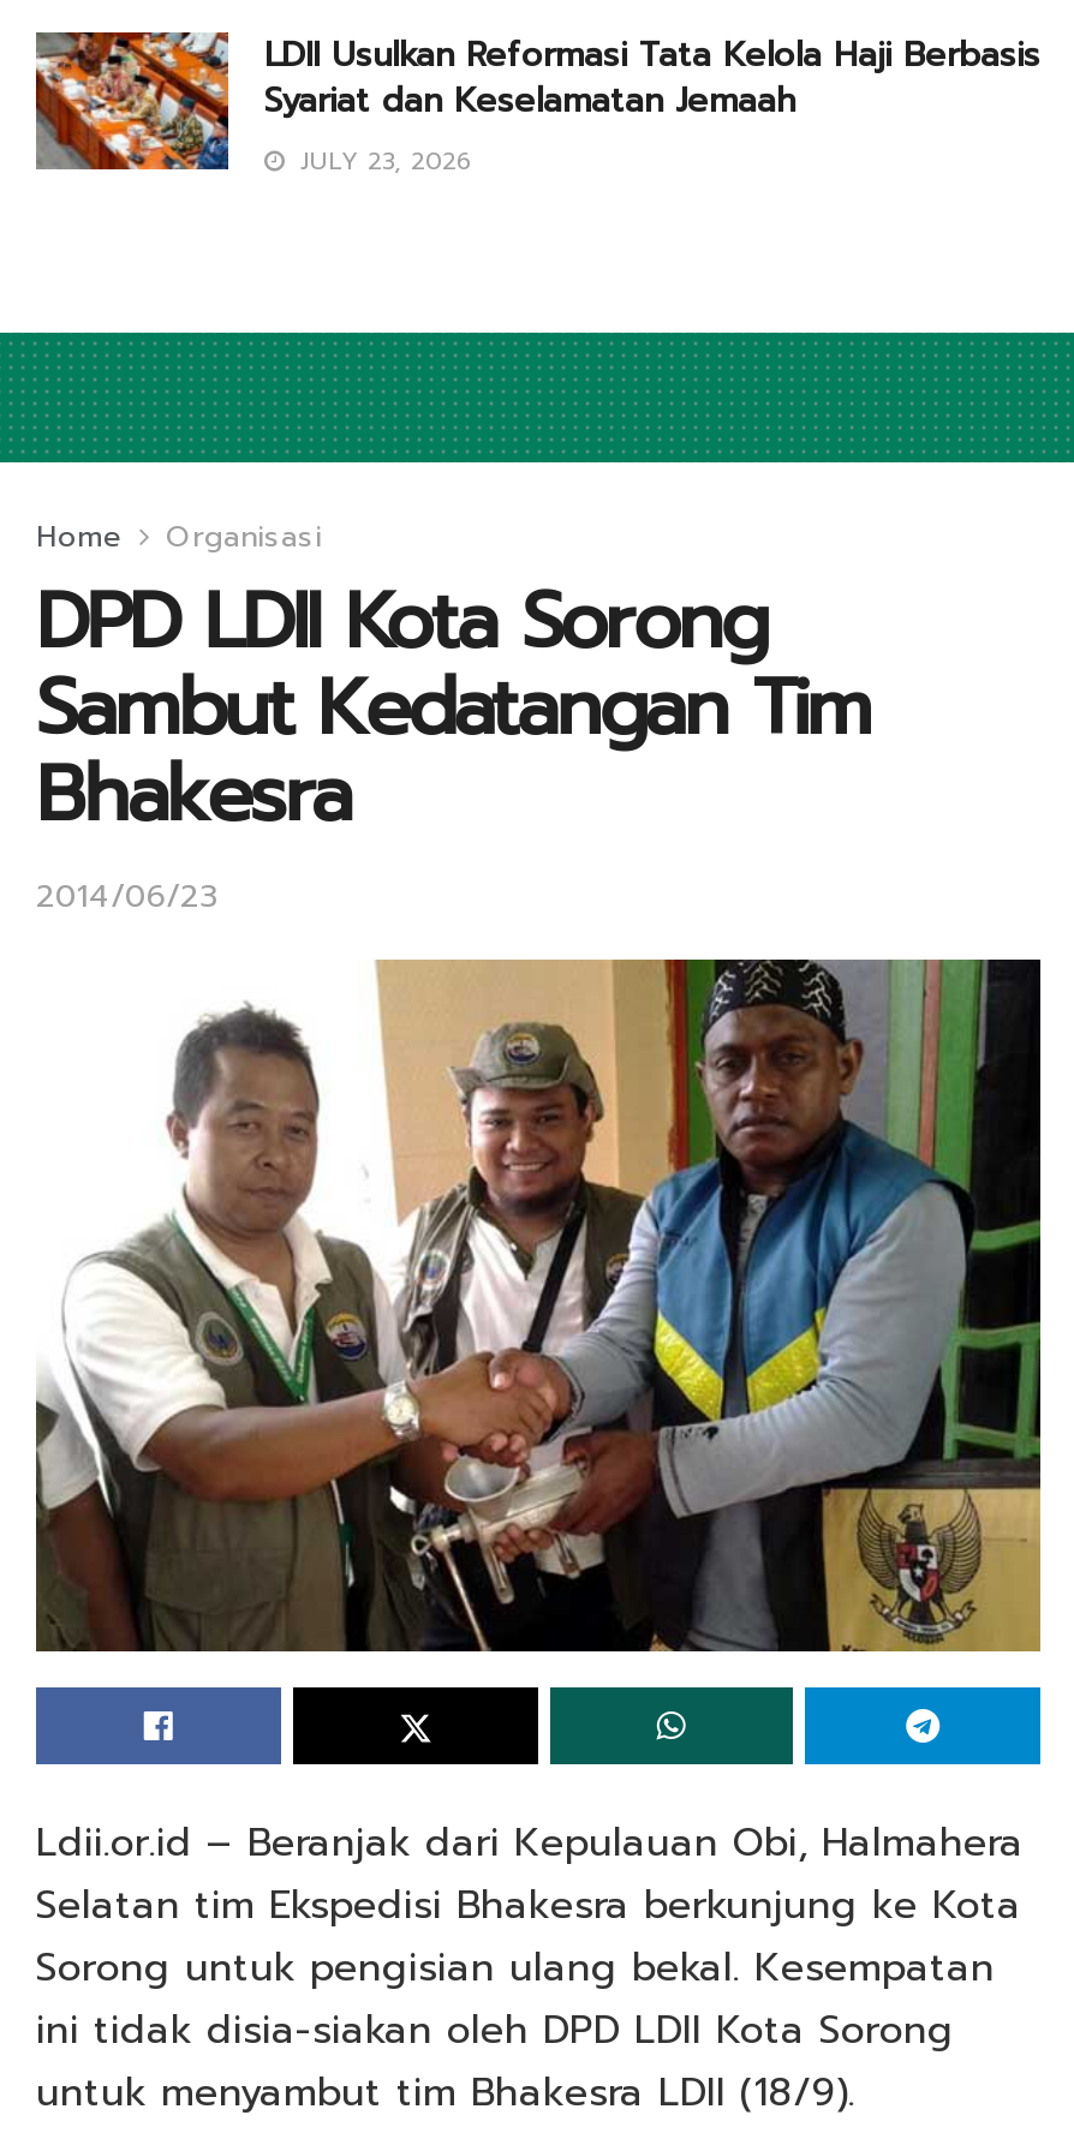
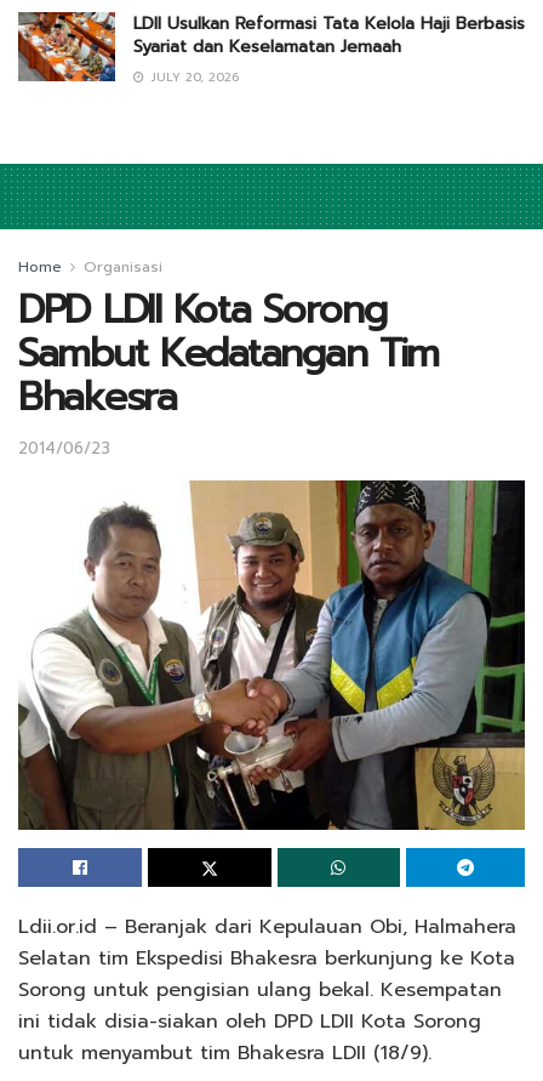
[291,142,471,178] JULY 23, 2026 -> [147,68,239,86] JULY 20, 2026

